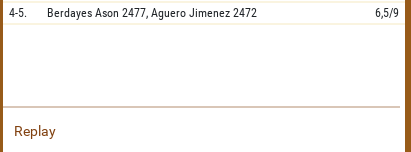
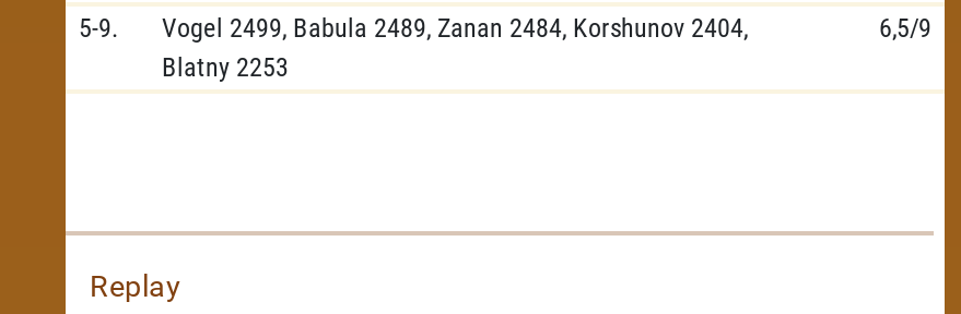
[9,6,257,20] 4-5. | Berdayes Ason 2477, Aguero Jimenez 2472 -> [79,13,748,83] 5-9. | Vogel 2499, Babula 2489, Zanan 2484, Korshunov 2404, | Blatny 2253

